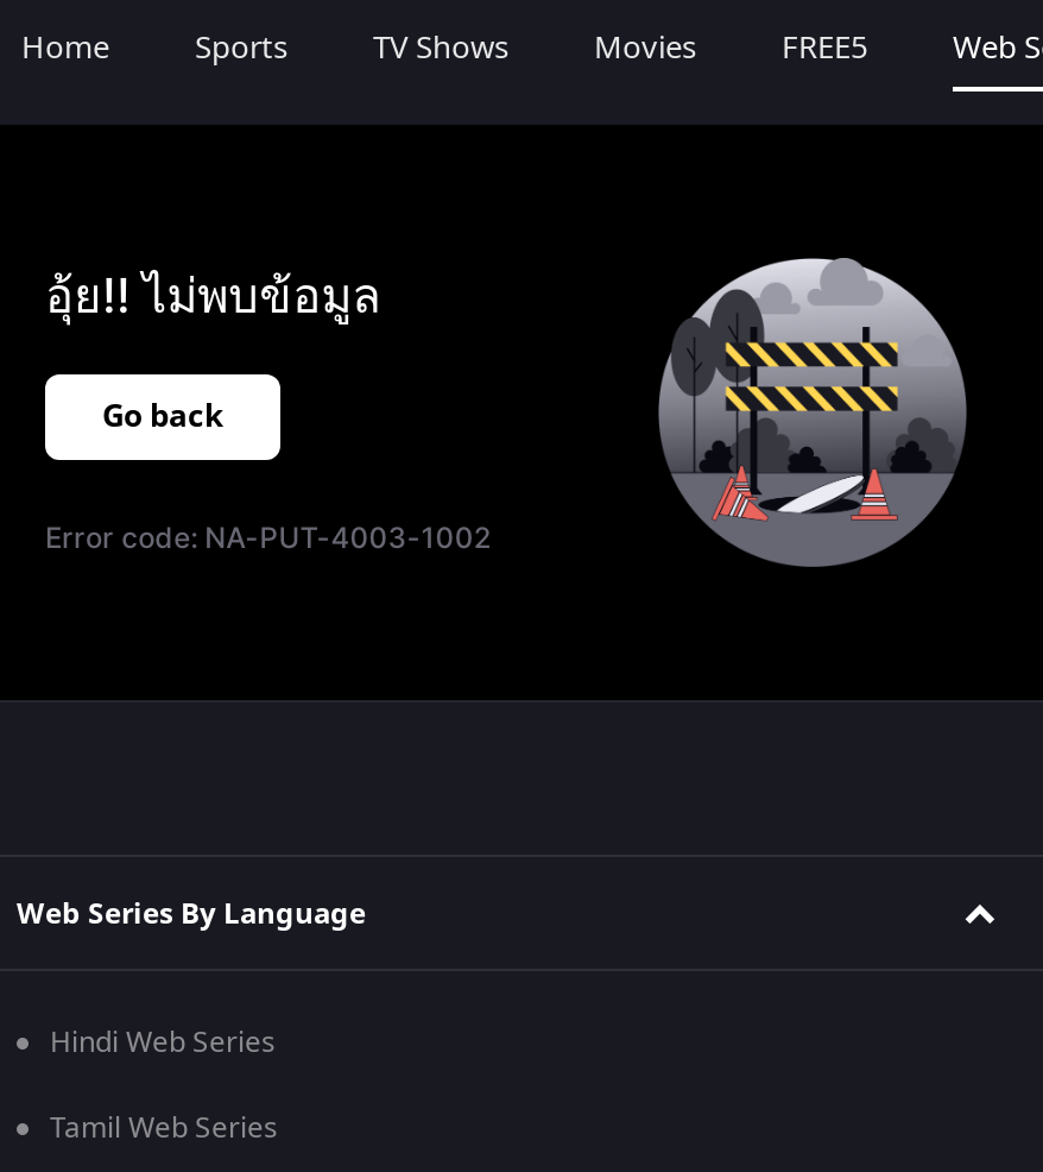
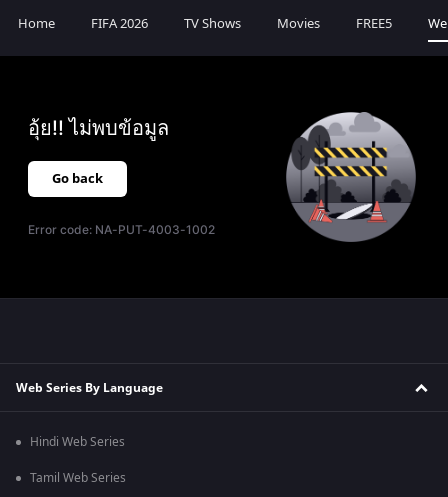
[195,25,287,70] Sports -> [91,14,148,33] FIFA 2026

